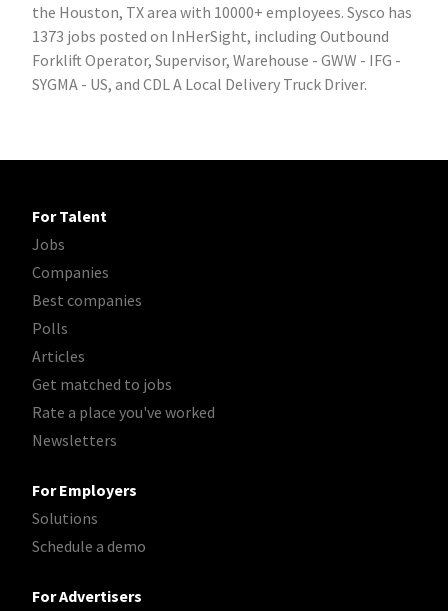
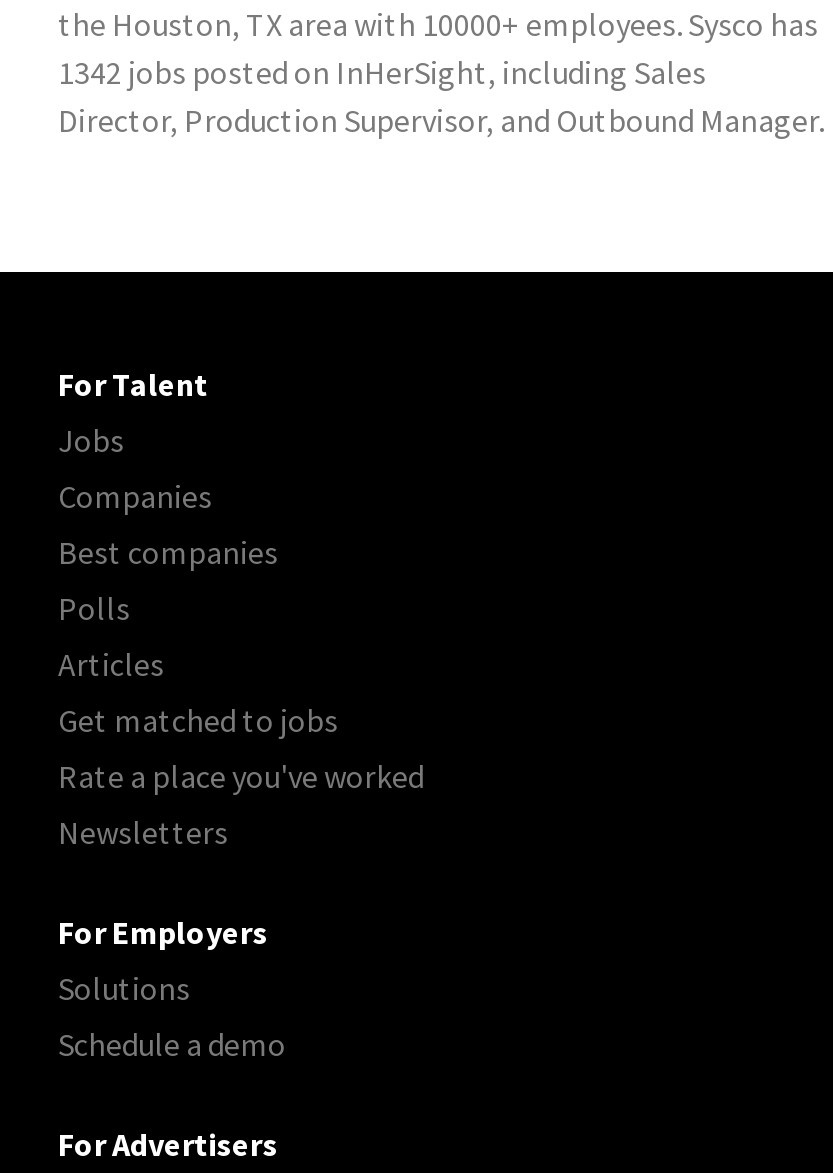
[32,26,401,94] 1373 jobs posted on InHerSight, including Outbound | Forklift Operator, Supervisor, Warehouse - GWW - IFG - | SYGMA - US, and CDL A Local Delivery Truck Driver. -> [58,52,824,140] 1342 jobs posted on InHerSight, including Sales | Director, Production Supervisor, and Outbound Manager.

